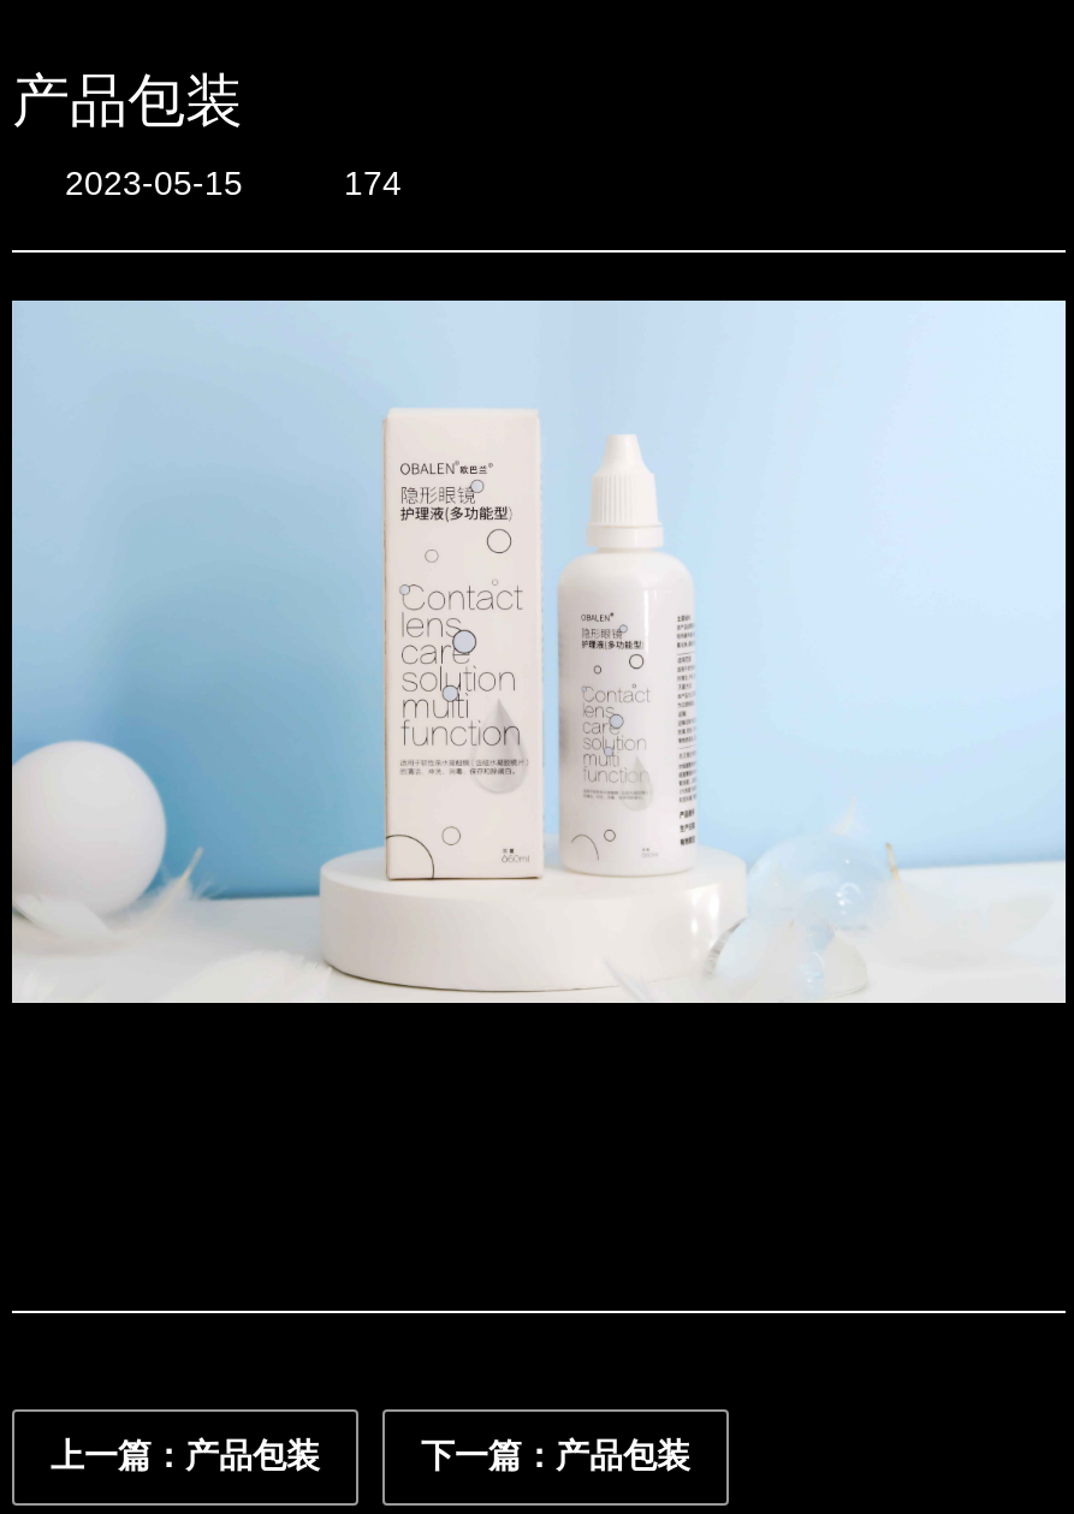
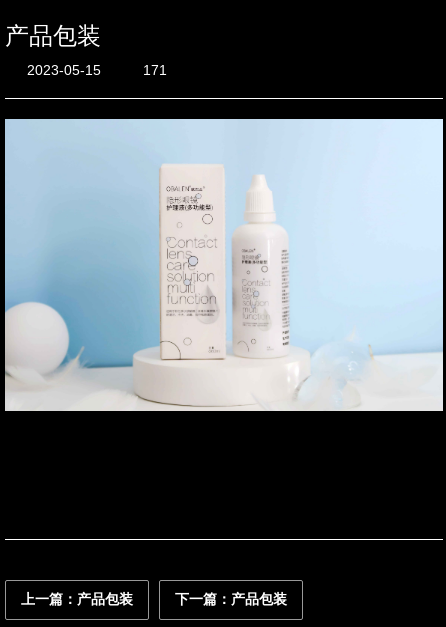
[344,164,402,202] 174 -> [143,62,167,78] 171

